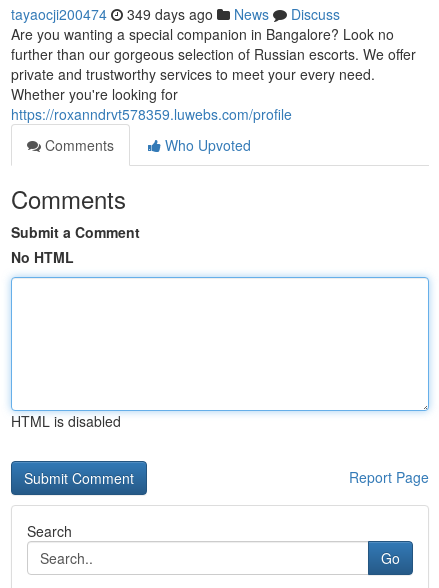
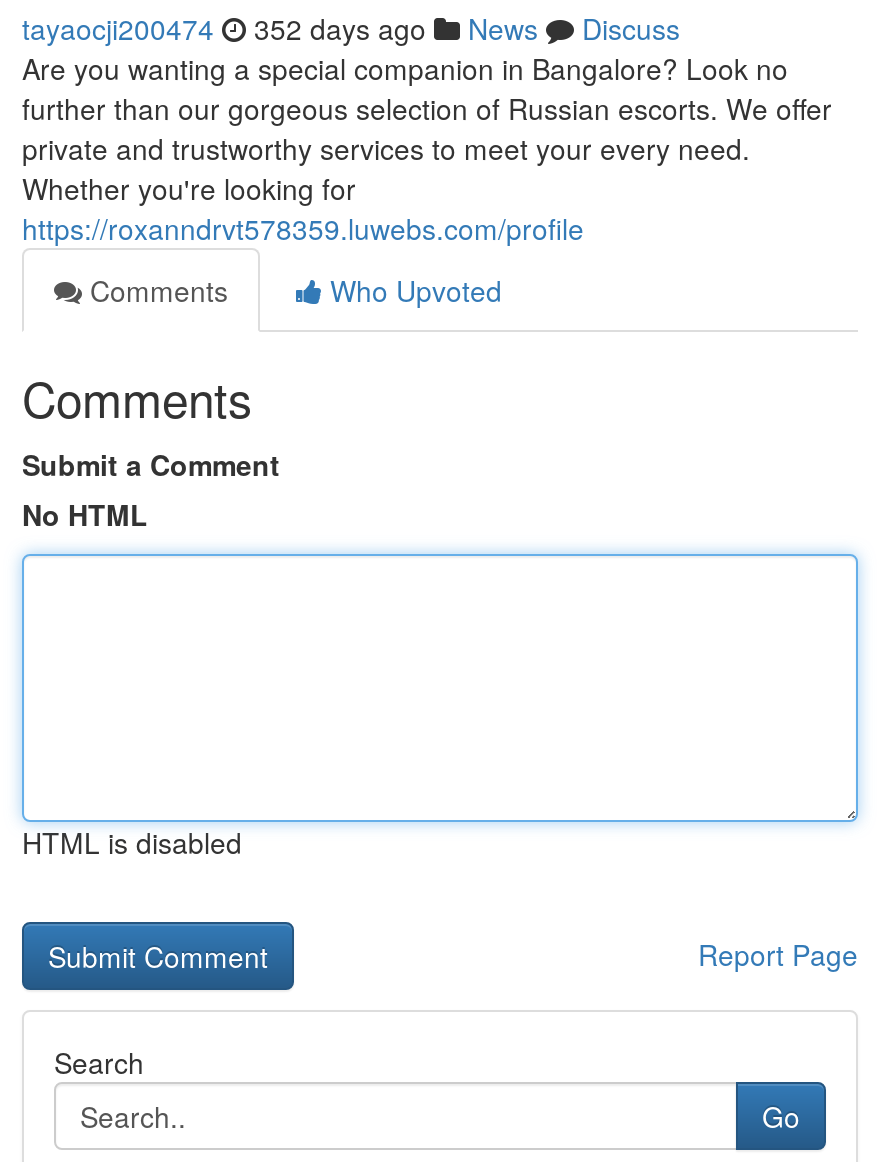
[11,4,340,24] tayaocji200474 349 days ago News Discuss -> [22,8,680,48] tayaocji200474 352 days ago News Discuss

